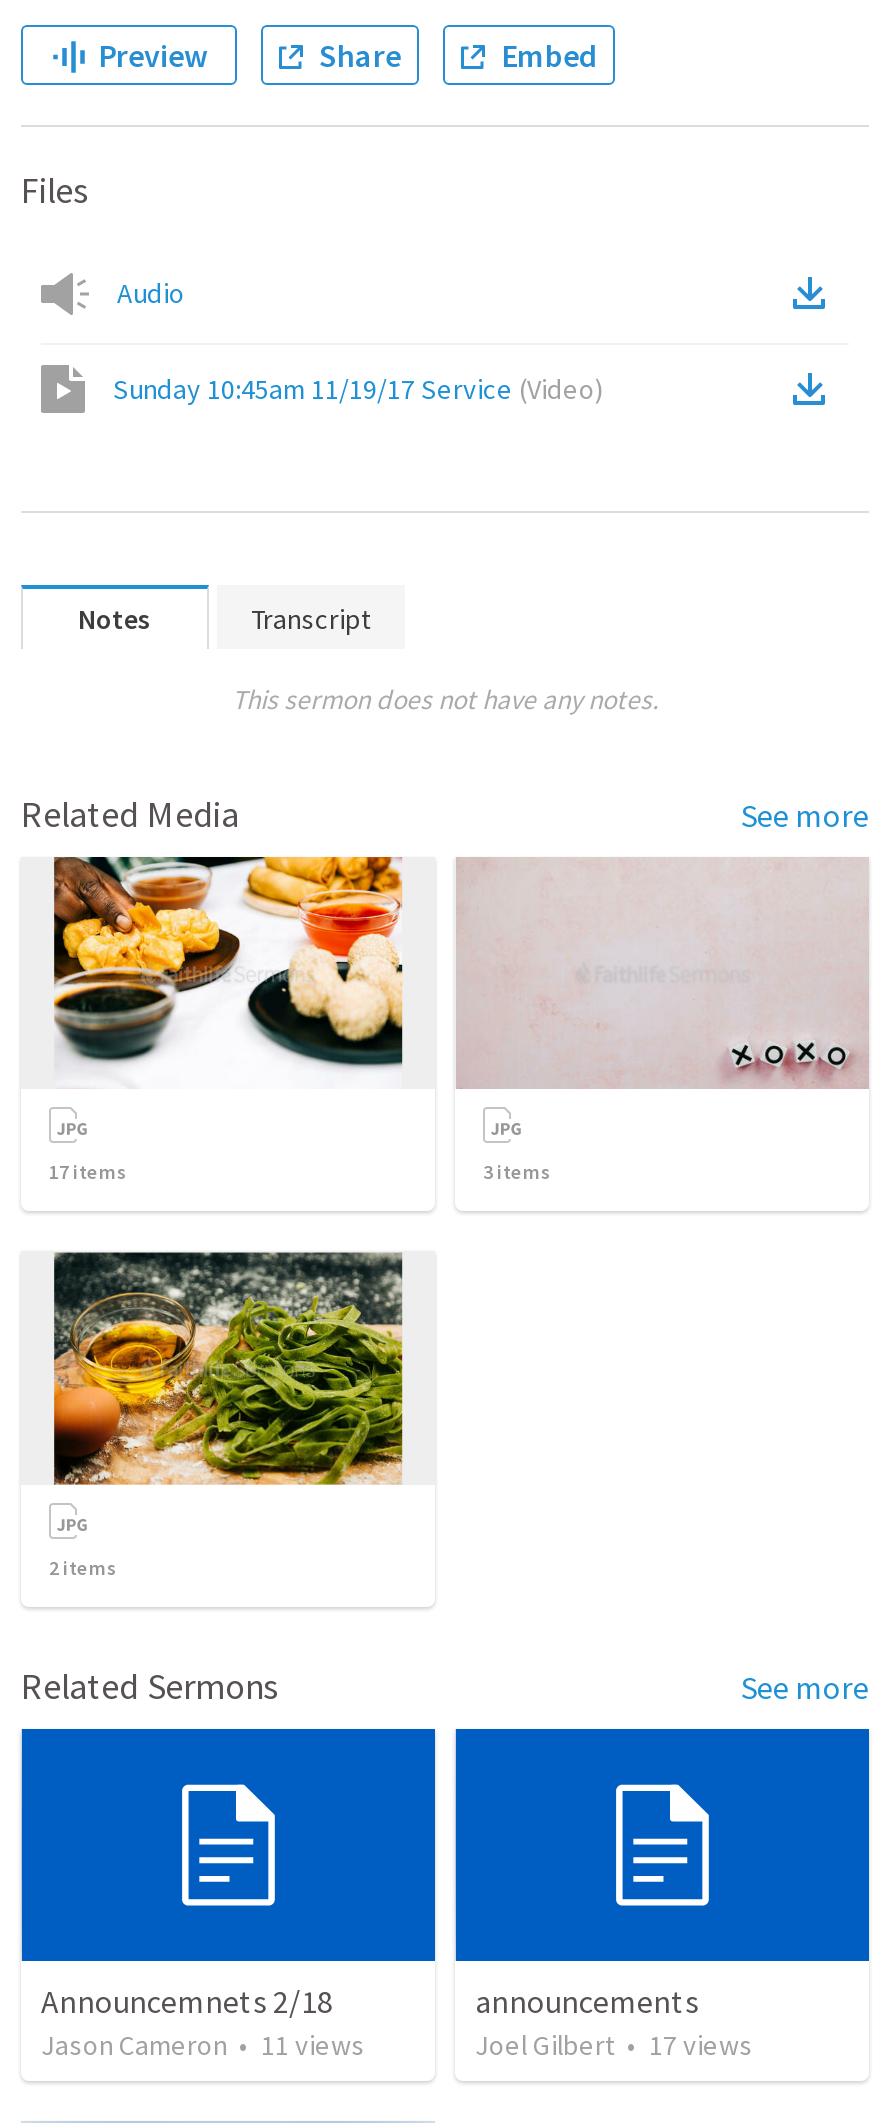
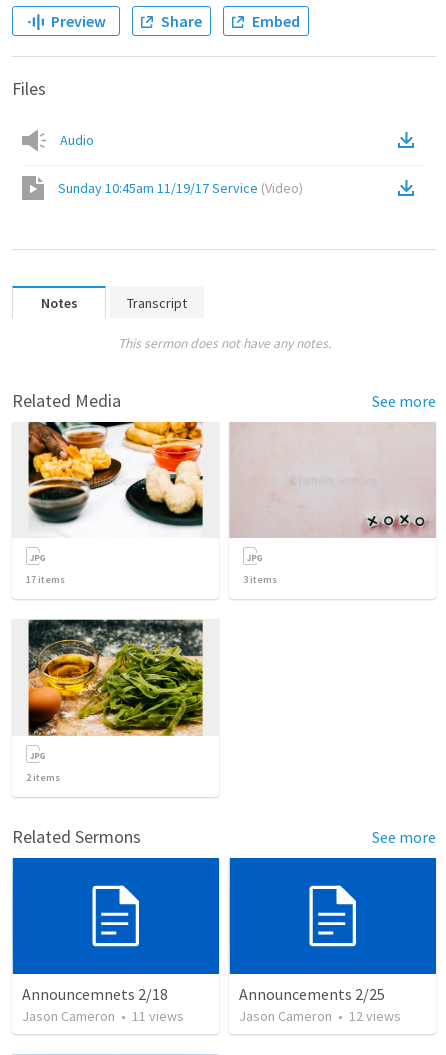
[475,1982,753,2064] announcements | Joel Gilbert • 17 views -> [239,984,401,1025] Announcements 2/25 | Jason Cameron • 12 views

